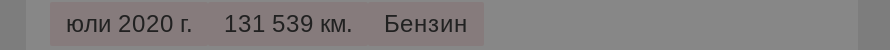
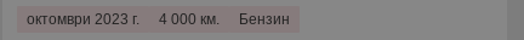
[66,10,192,38] юли 2020 г. -> [27,11,139,28] октомври 2023 г.
[224,10,352,38] 131 539 км. -> [159,11,220,28] 4 000 км.

